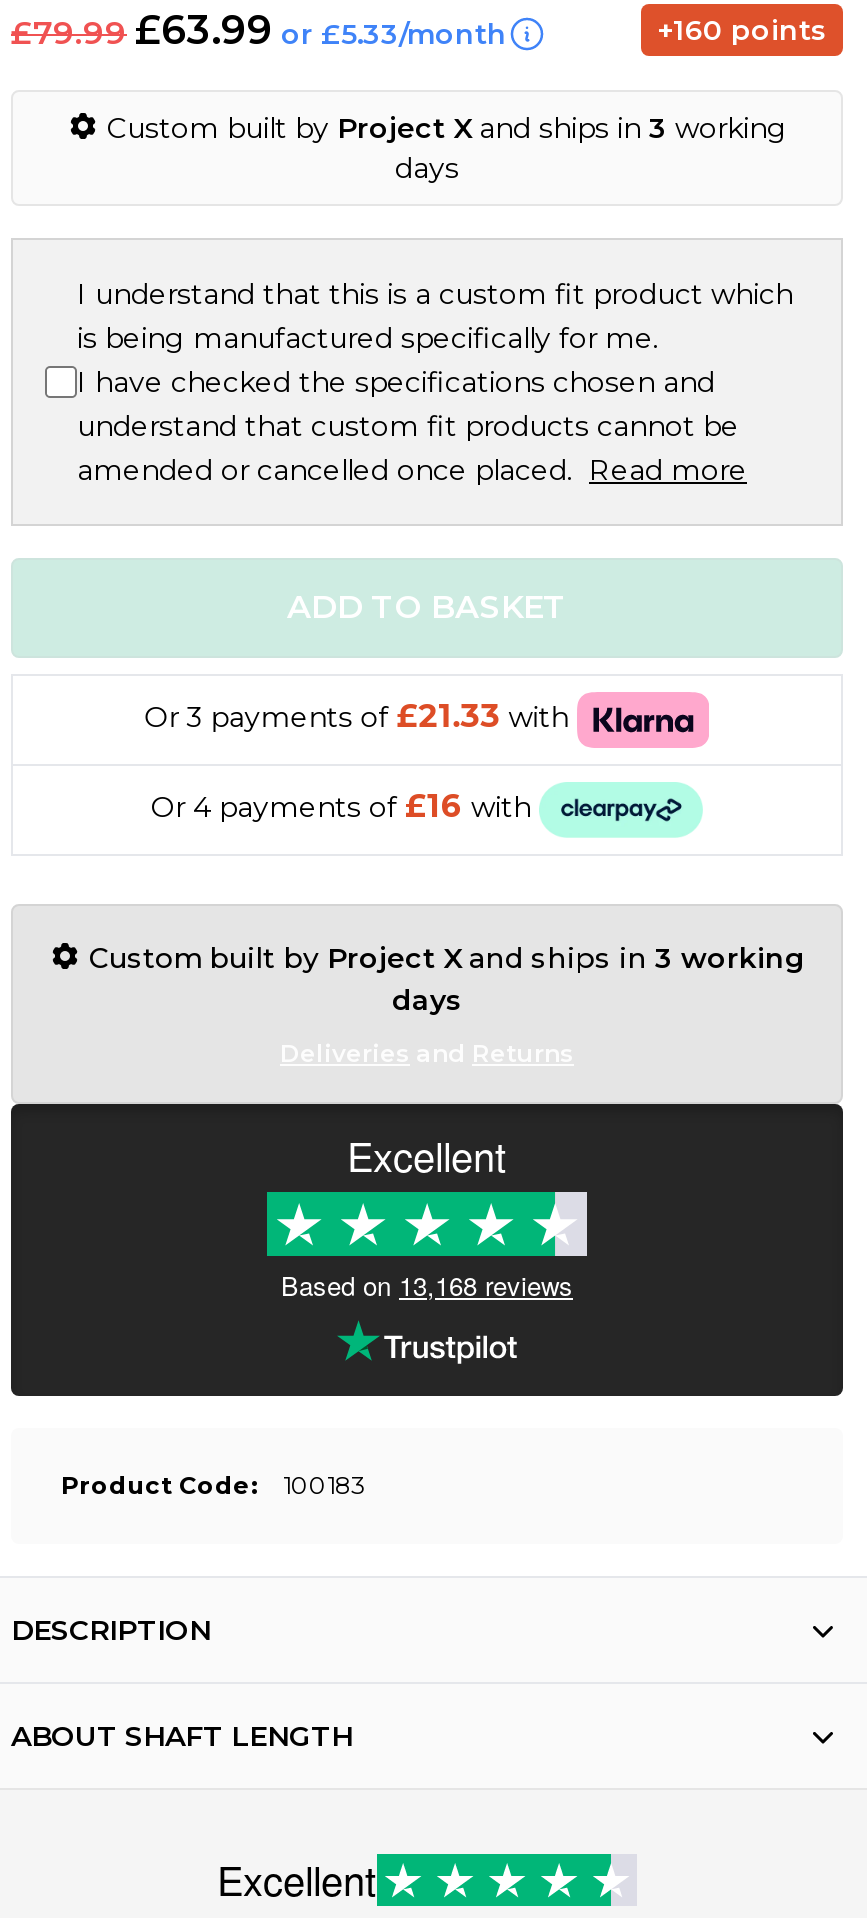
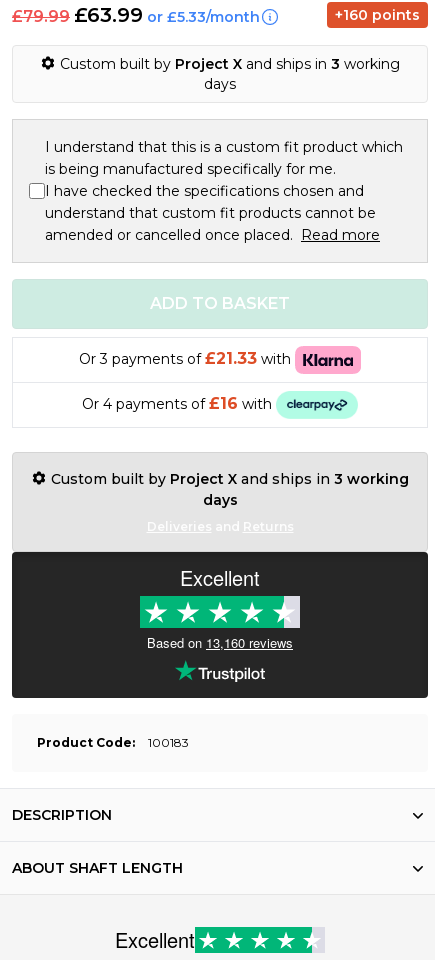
[281,1266,573,1304] Based on 13,168 reviews -> [147,633,293,652] Based on 13,160 reviews

